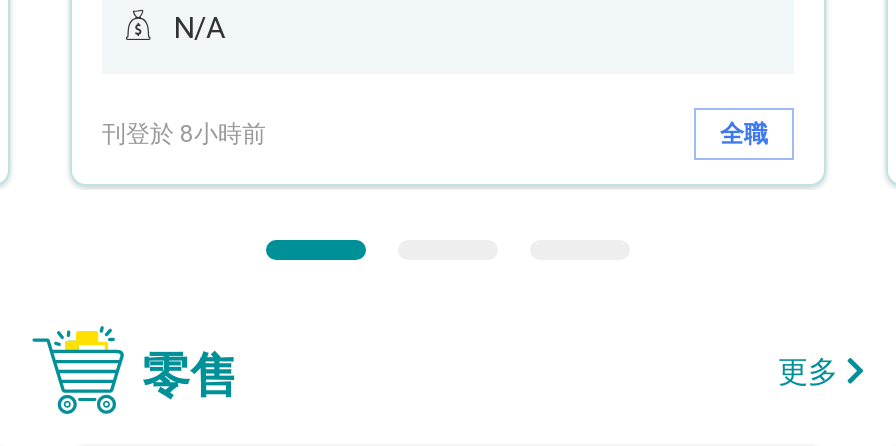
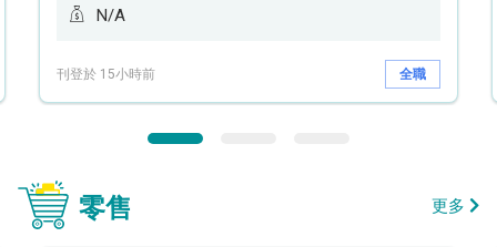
[102,119,266,147] 刊登於 8小時前 -> [57,66,155,81] 刊登於 15小時前

